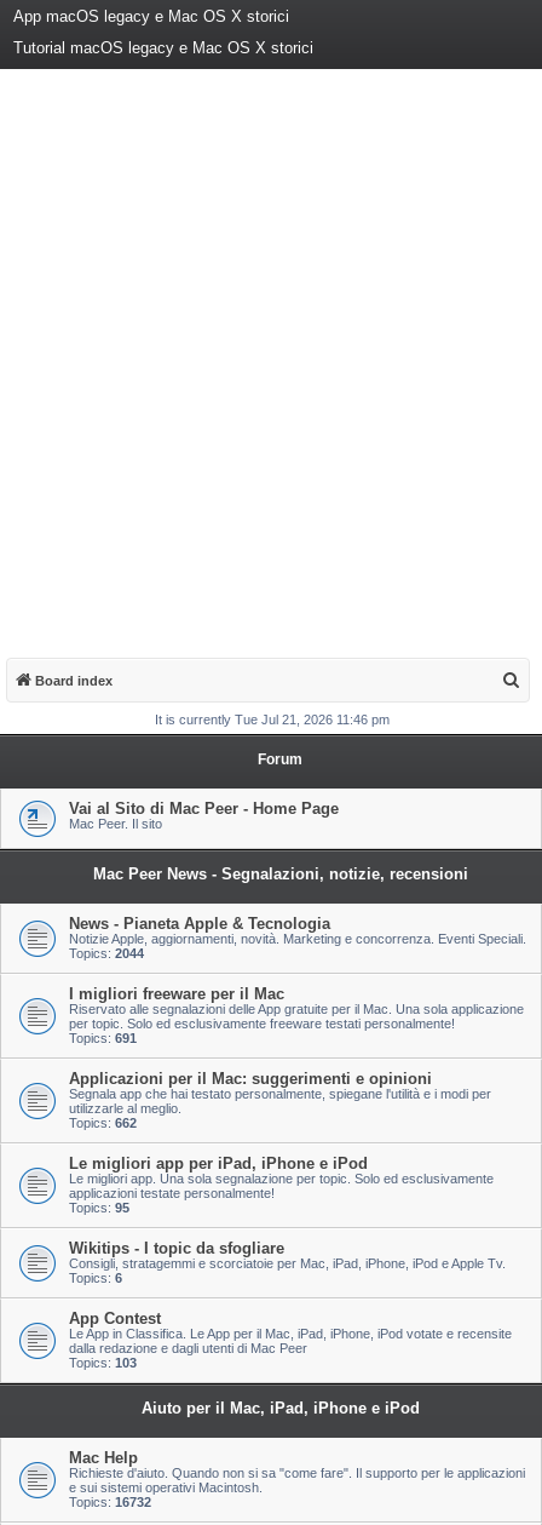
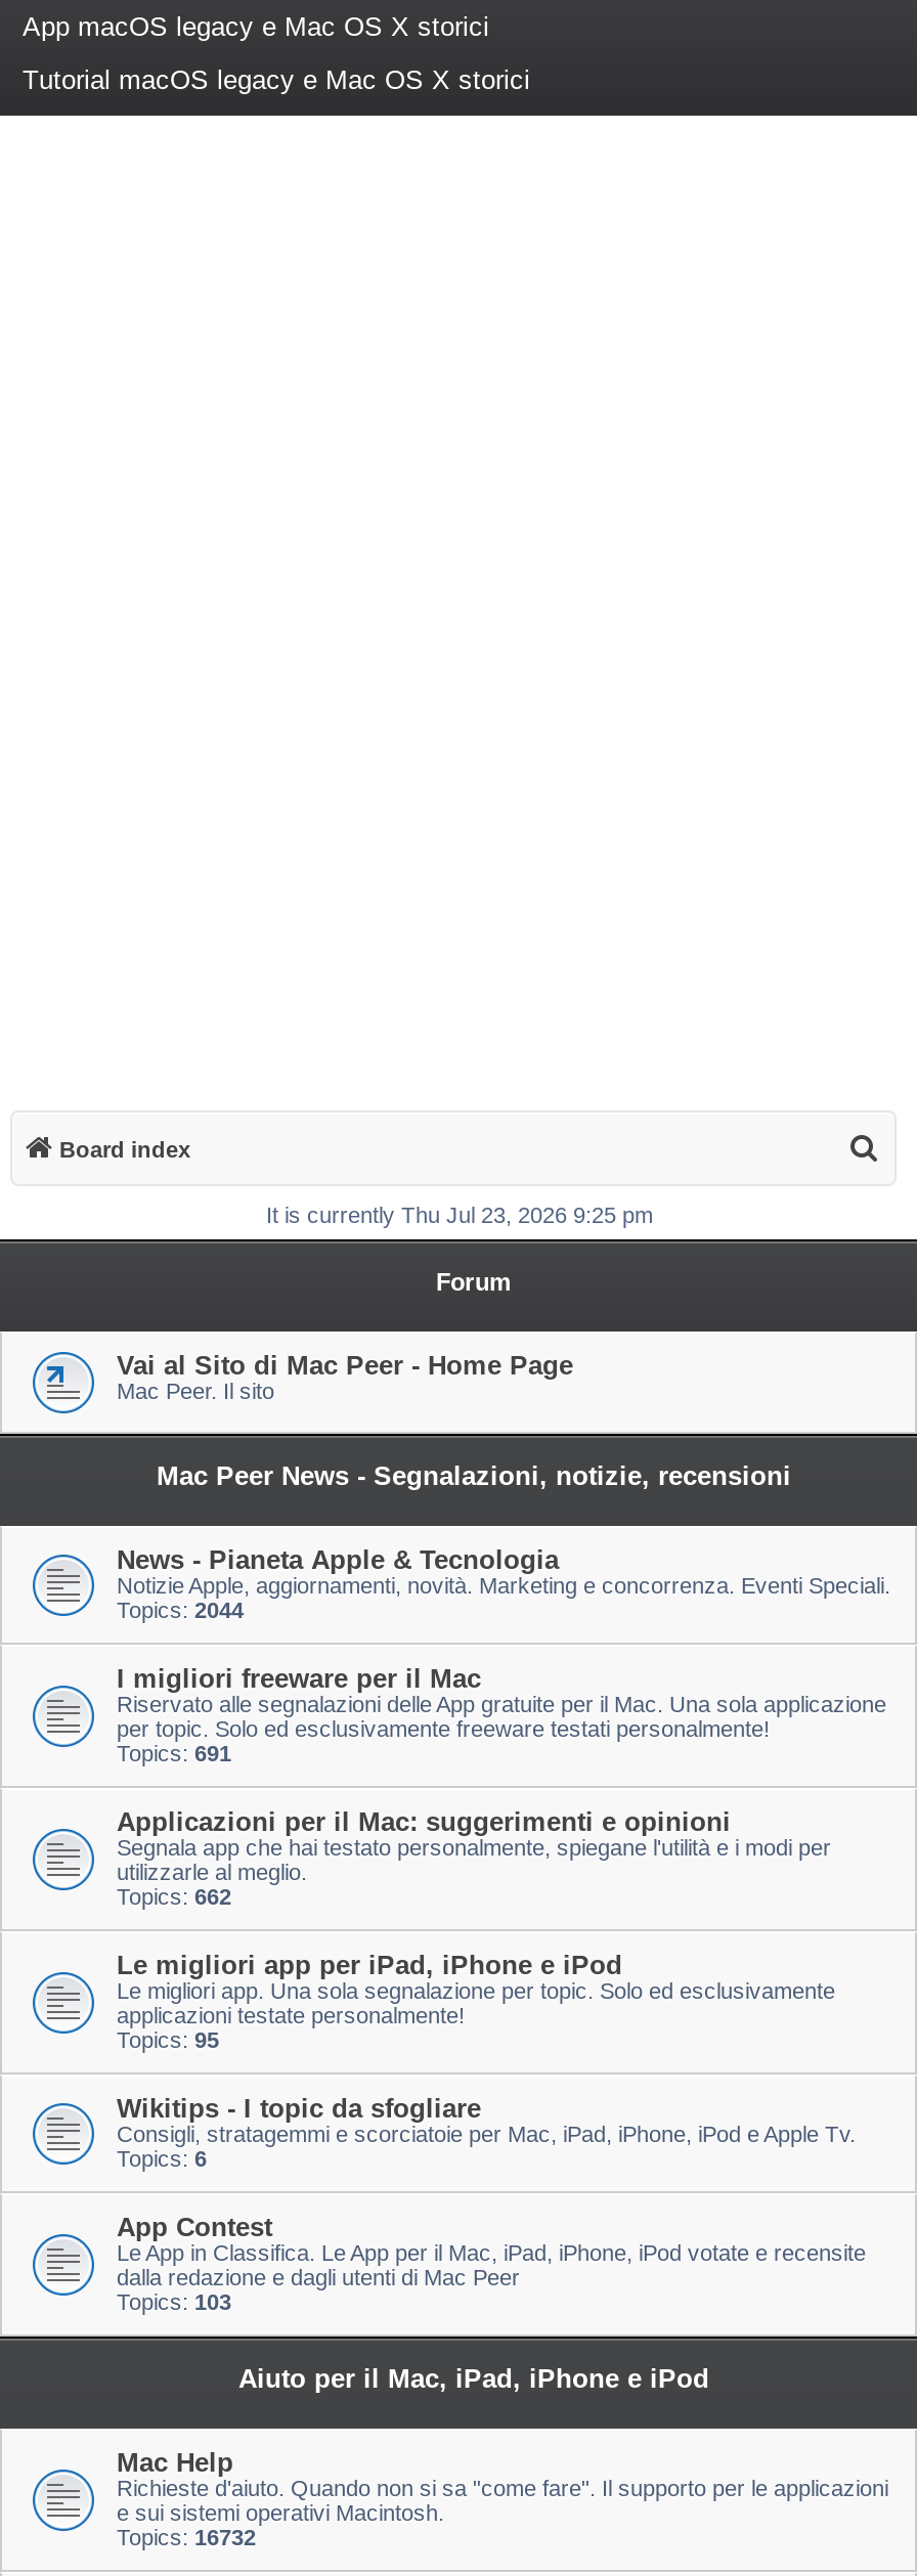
[154,712,389,727] It is currently Tue Jul 21, 2026 11:46 pm -> [266,1203,653,1227] It is currently Thu Jul 23, 2026 9:25 pm

